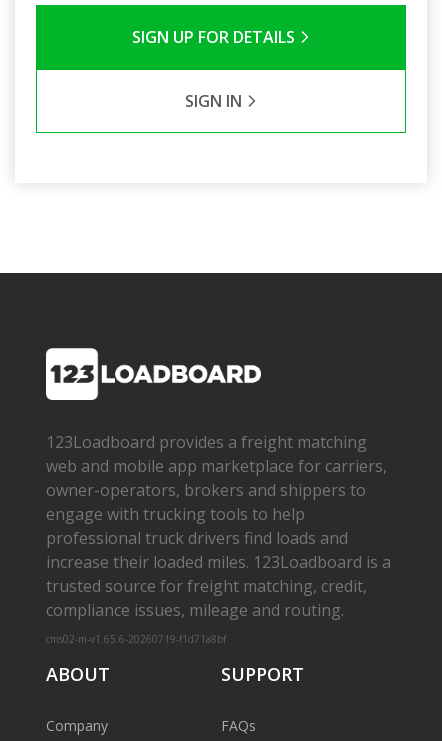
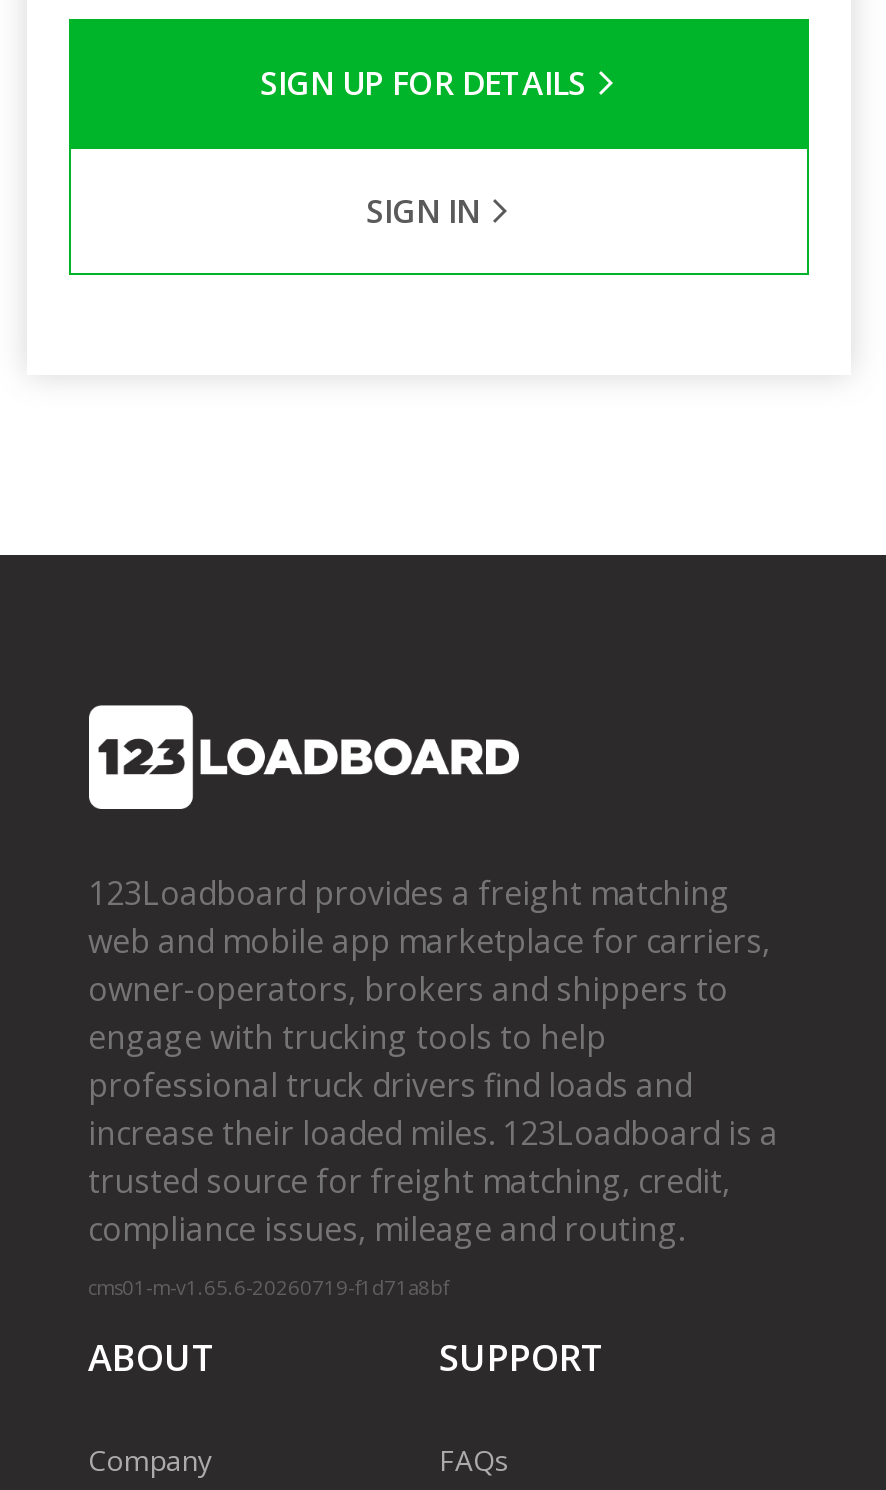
[45,632,225,646] cms02-m-v1.65.6-20260719-f1d71a8bf -> [88,1274,448,1302] cms01-m-v1.65.6-20260719-f1d71a8bf

